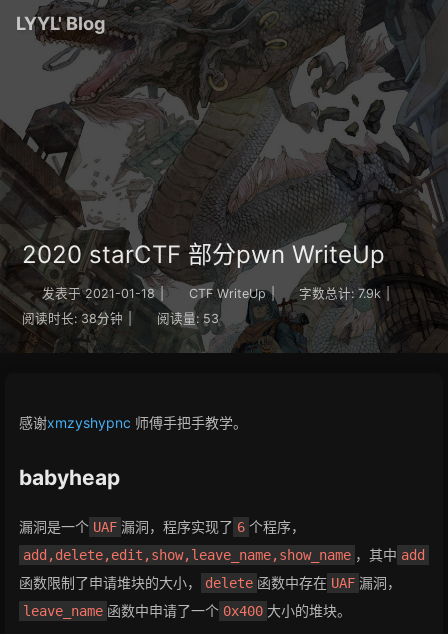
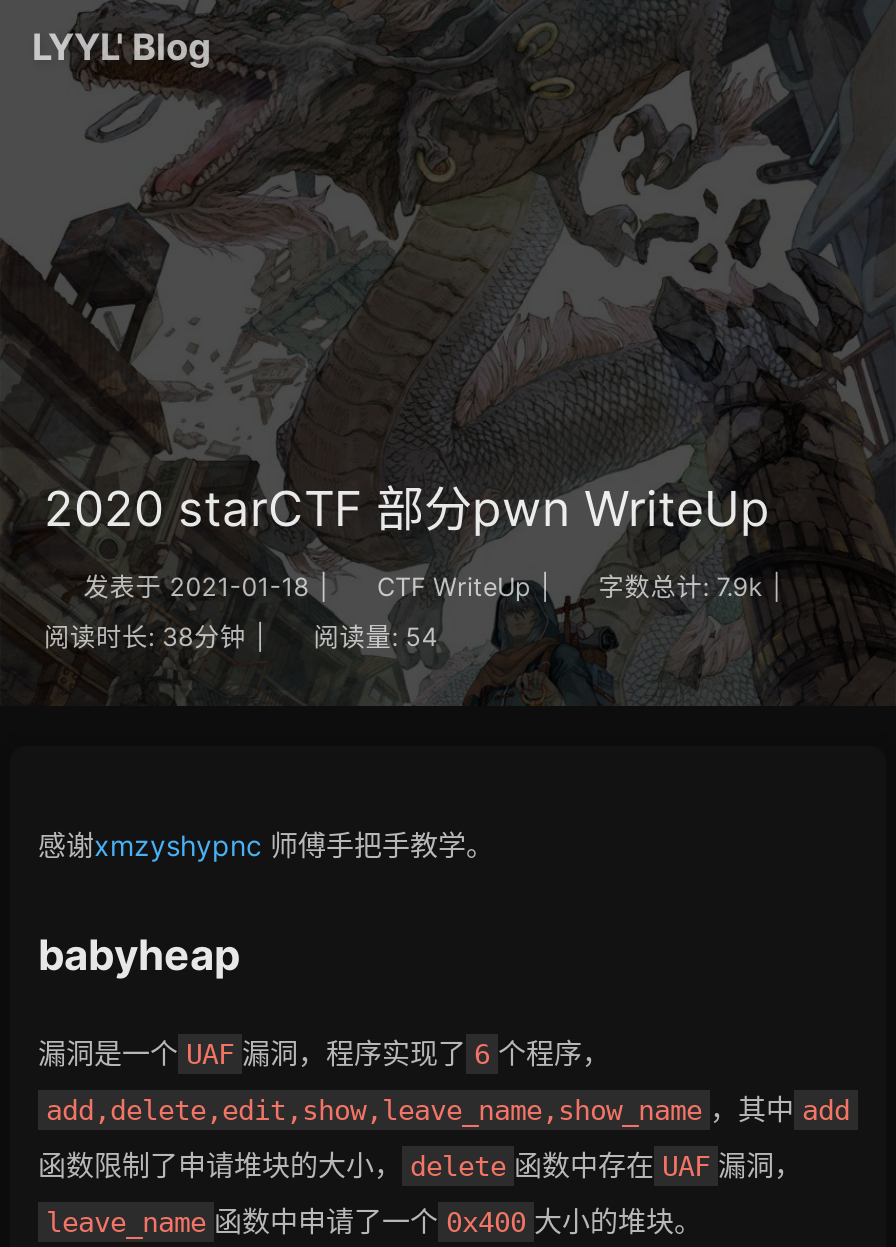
[157,311,219,326] 阅读量: 53 -> [314,622,438,652] 阅读量: 54

